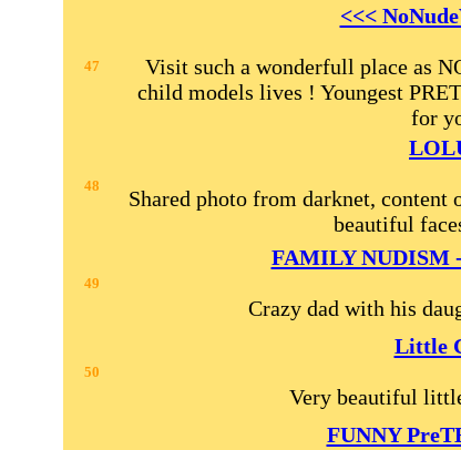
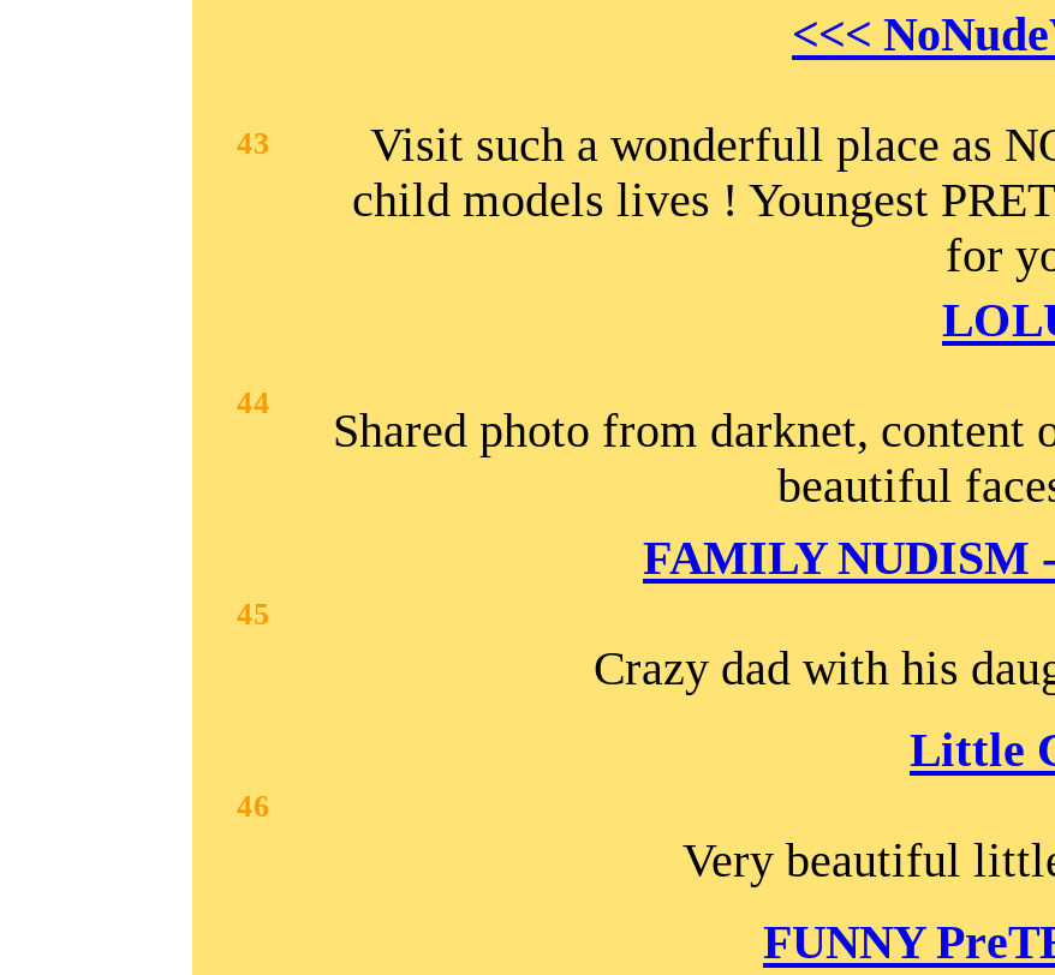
[84,58,99,74] 47 -> [237,125,270,161] 43
[84,177,99,194] 48 -> [237,384,270,420] 44
[84,275,99,292] 49 -> [237,596,270,632] 45
[84,364,99,380] 50 -> [237,788,270,824] 46

